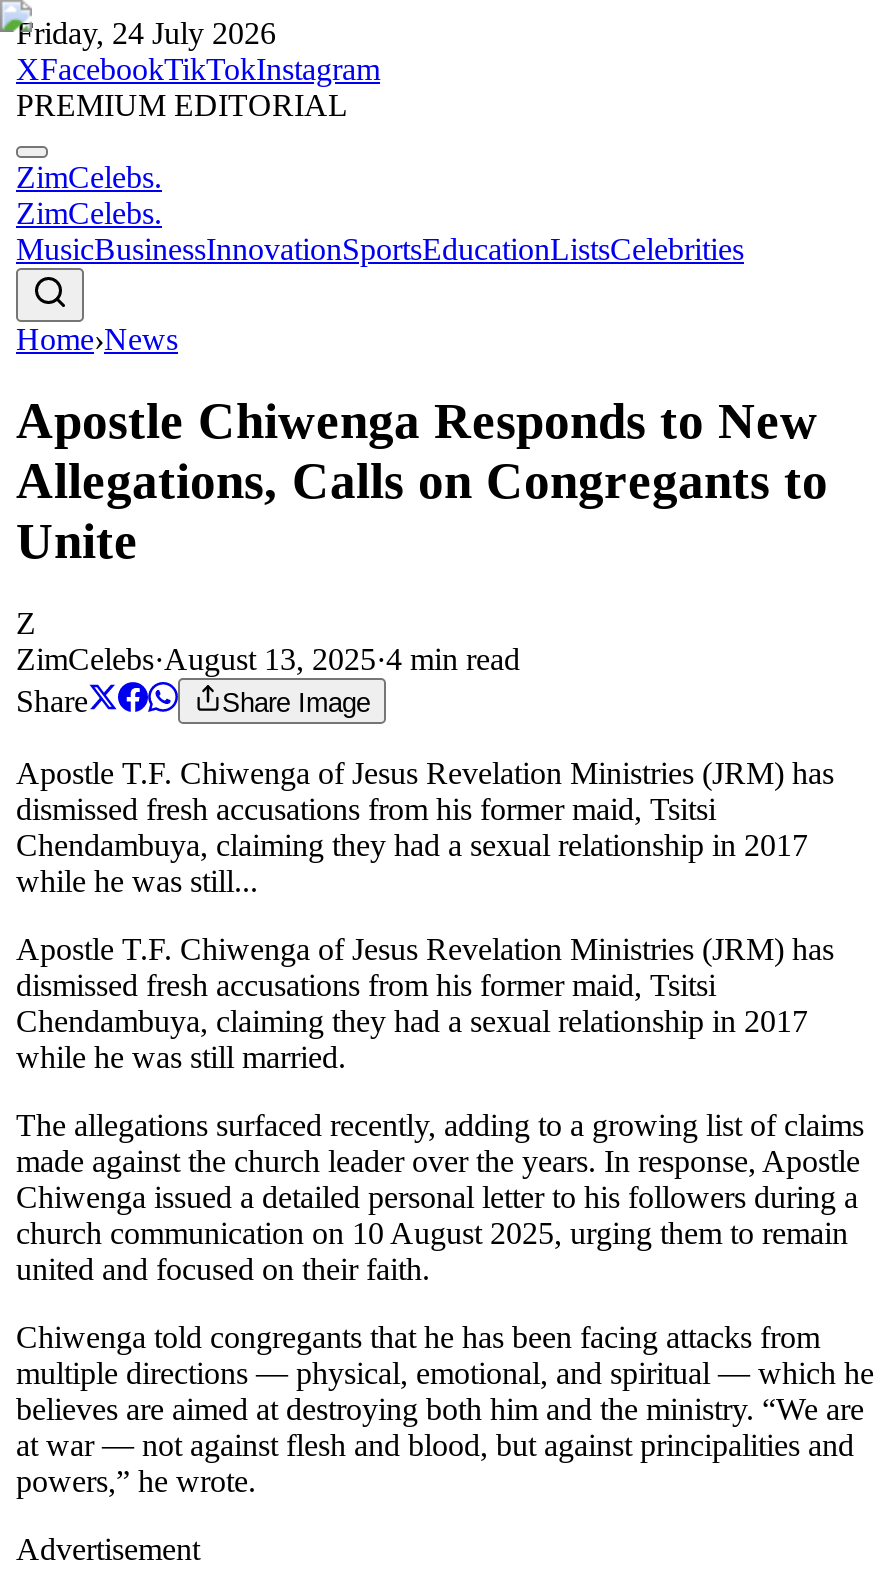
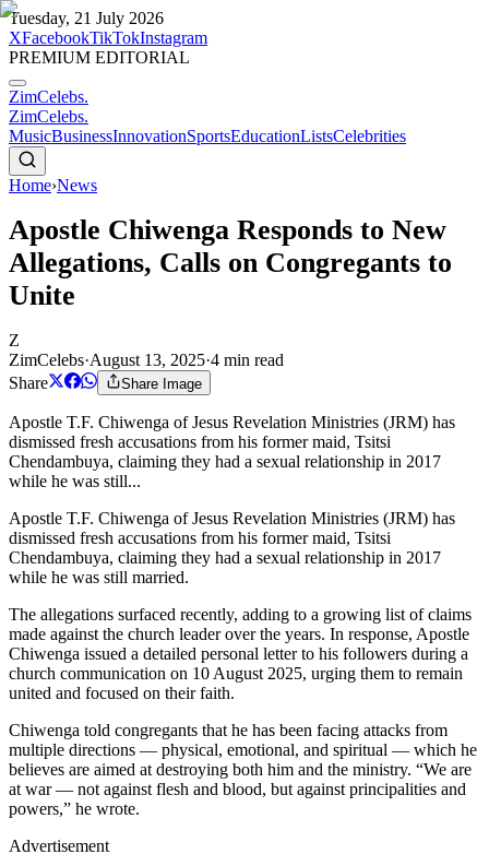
[16,16,276,50] Friday, 24 July 2026 -> [9,9,164,27] Tuesday, 21 July 2026

